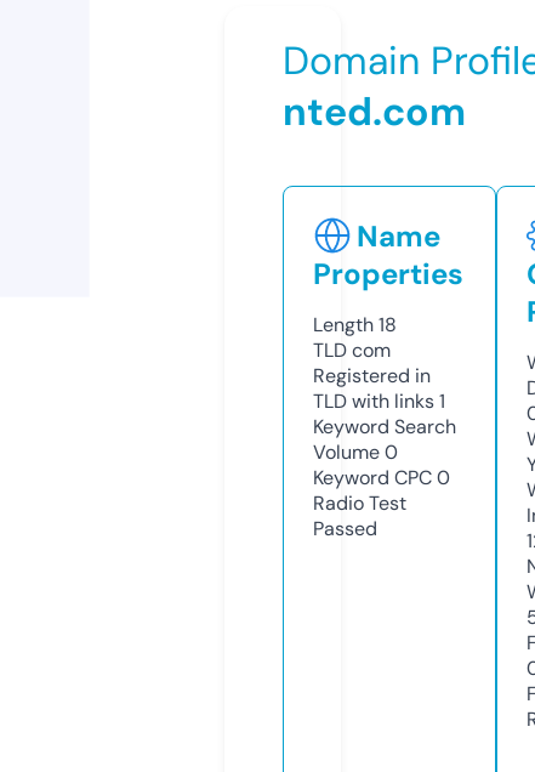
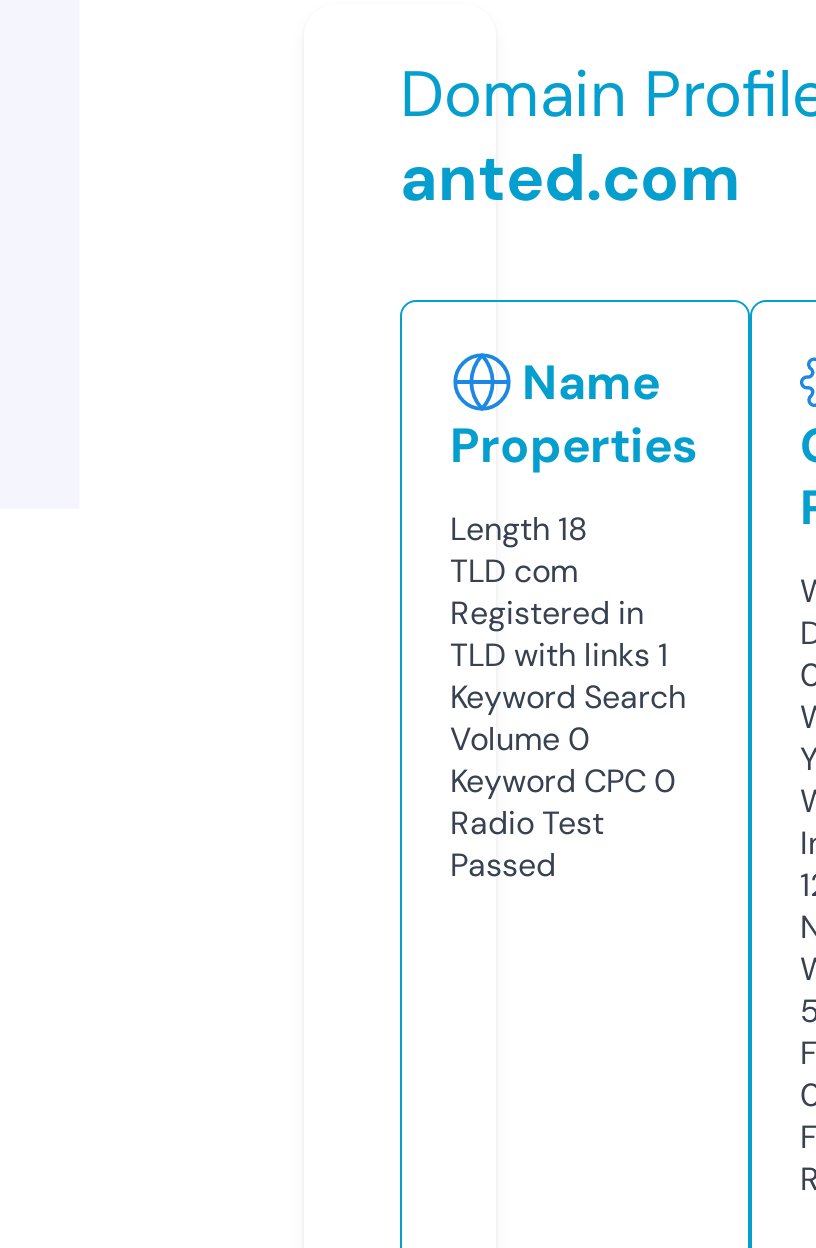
[283,86,466,137] nted.com -> [400,136,740,220] anted.com

